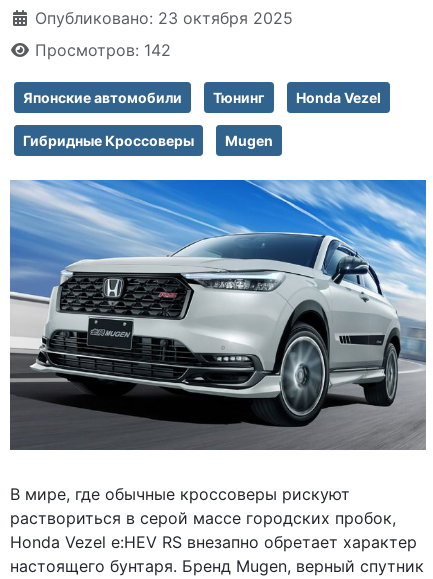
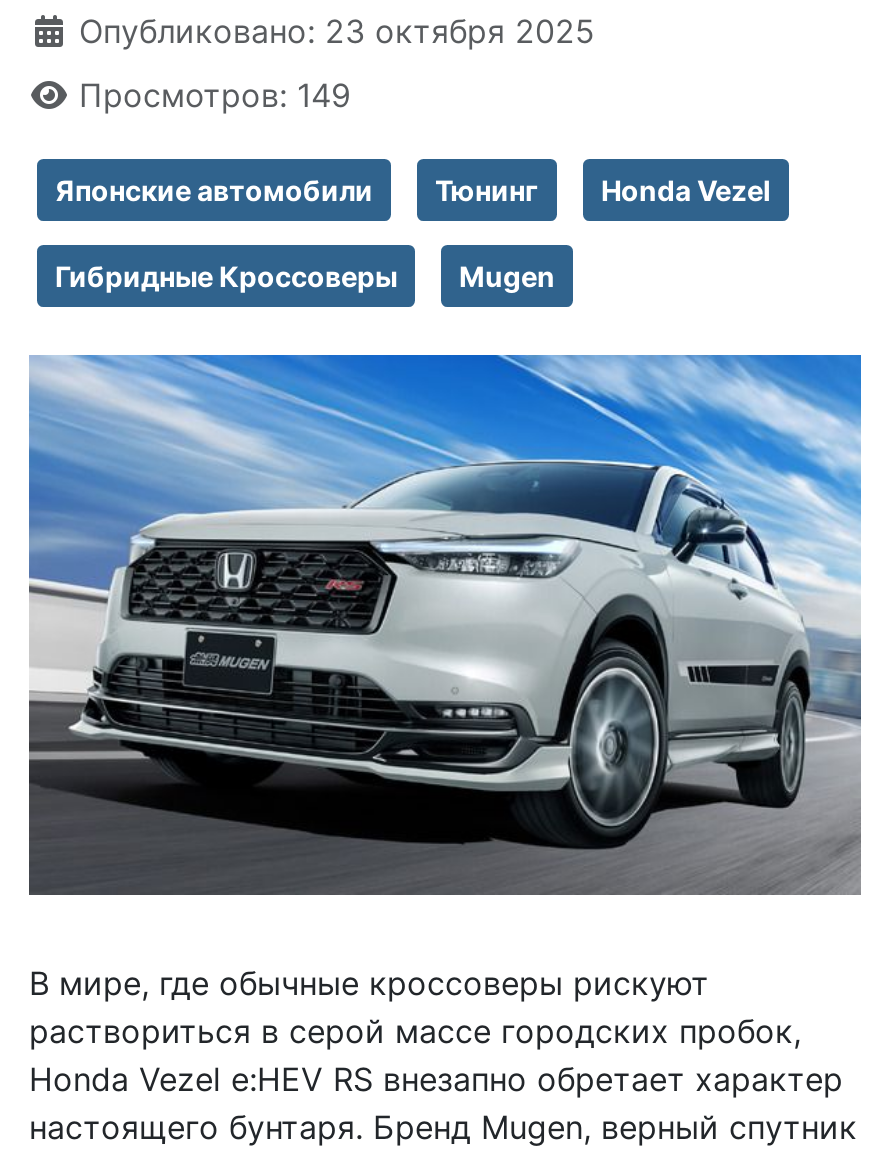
[35,40,171,60] Просмотров: 142 -> [79,75,351,115] Просмотров: 149

